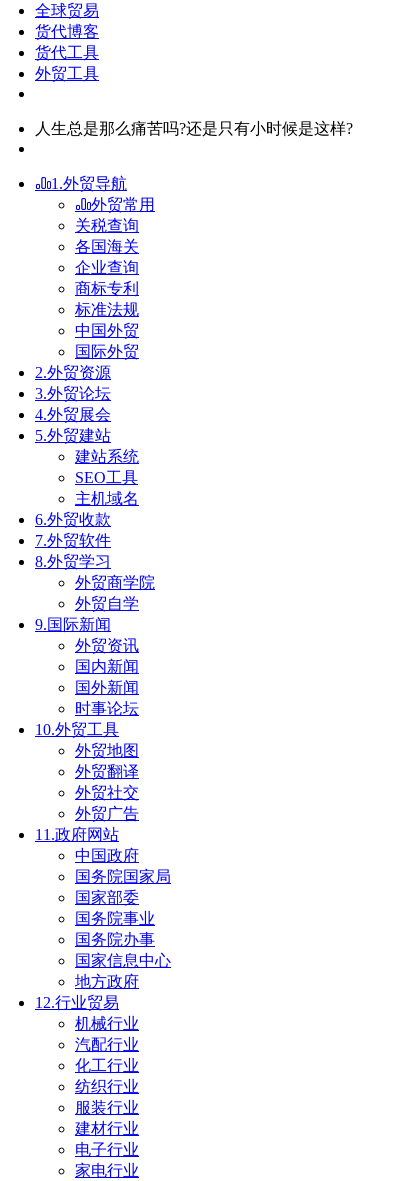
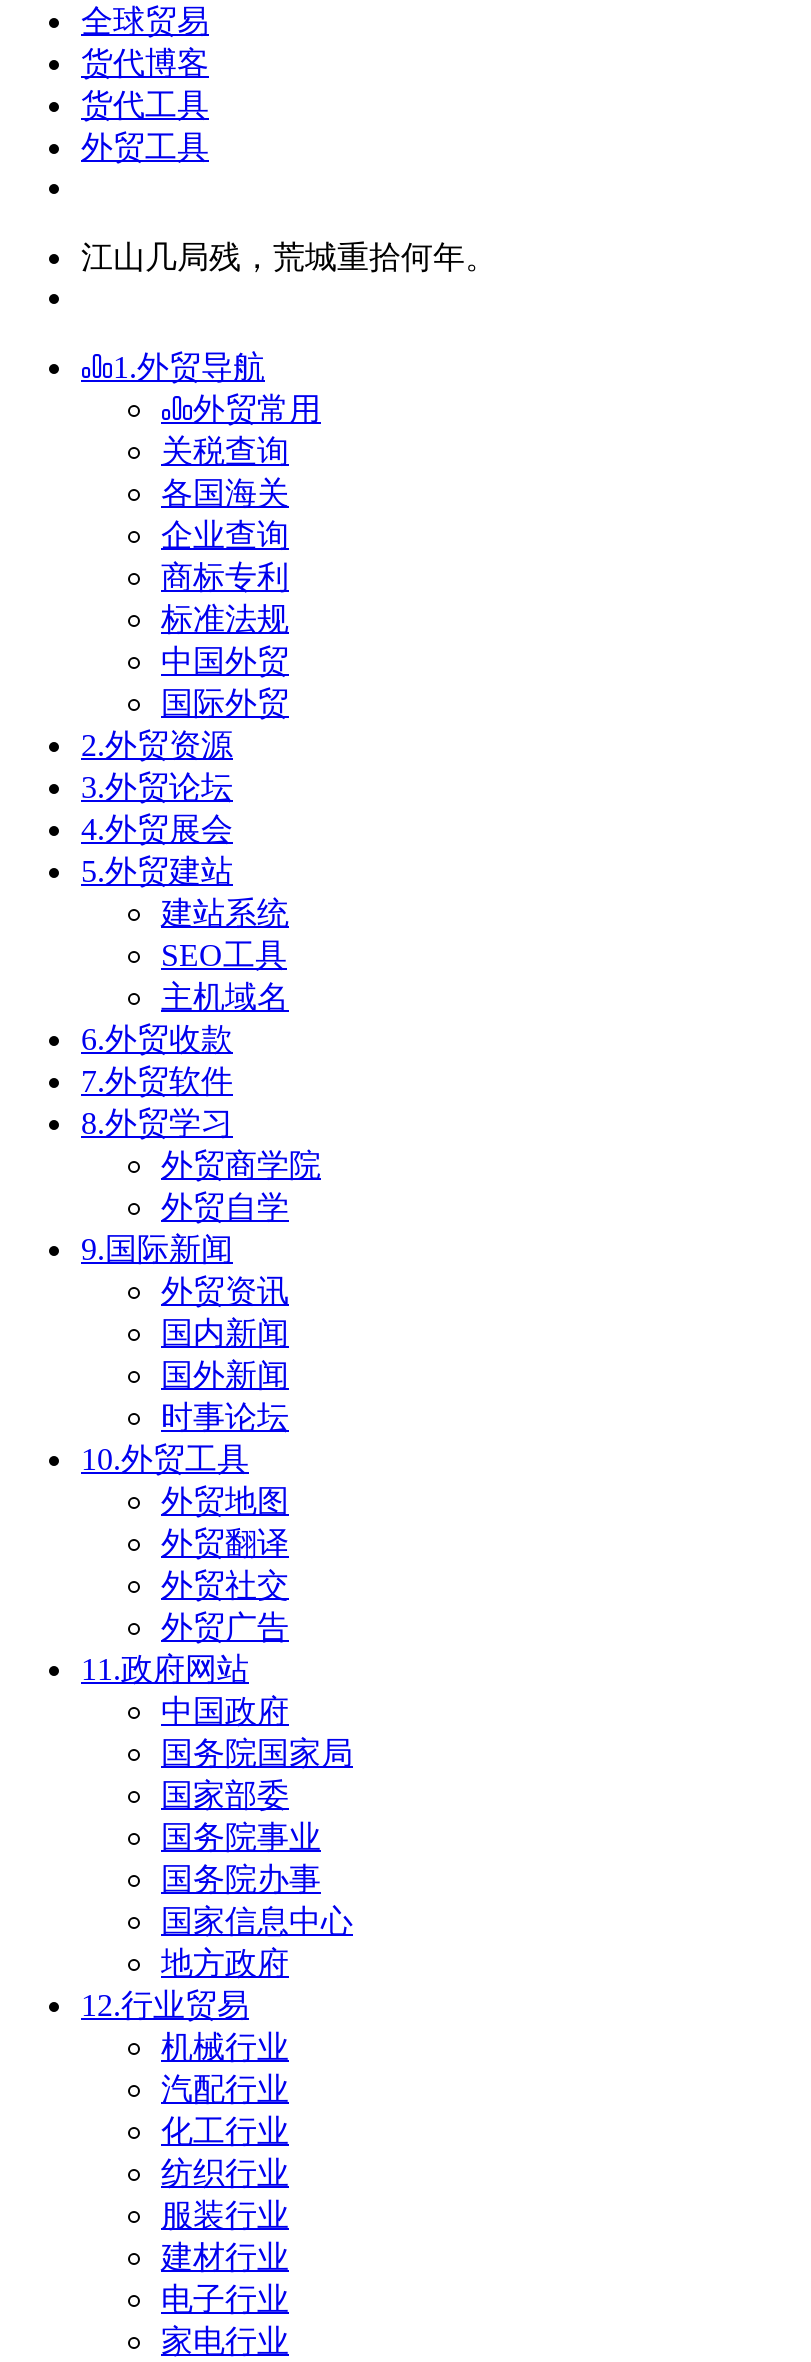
[35,120,353,137] 人生总是那么痛苦吗?还是只有小时候是这样? -> [81,240,497,274] 江山几局残，荒城重拾何年。

